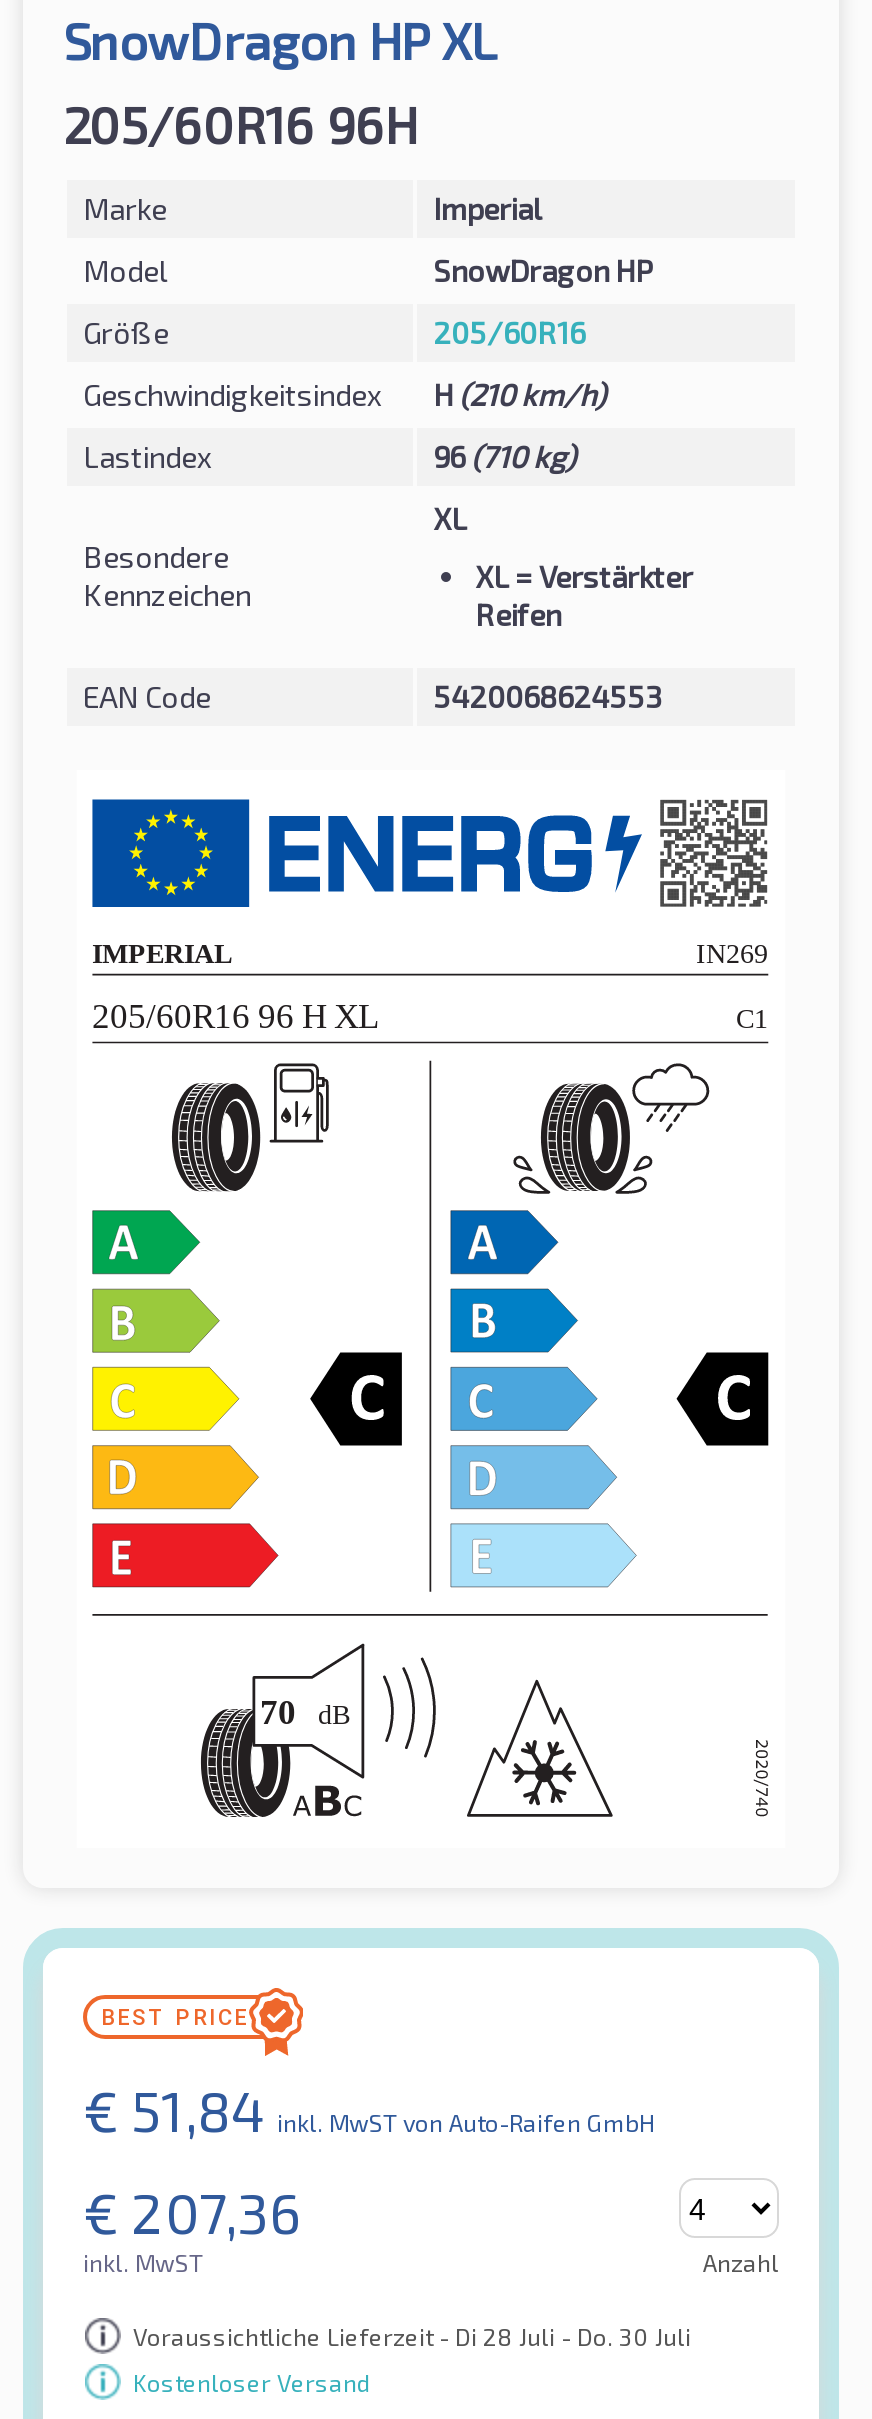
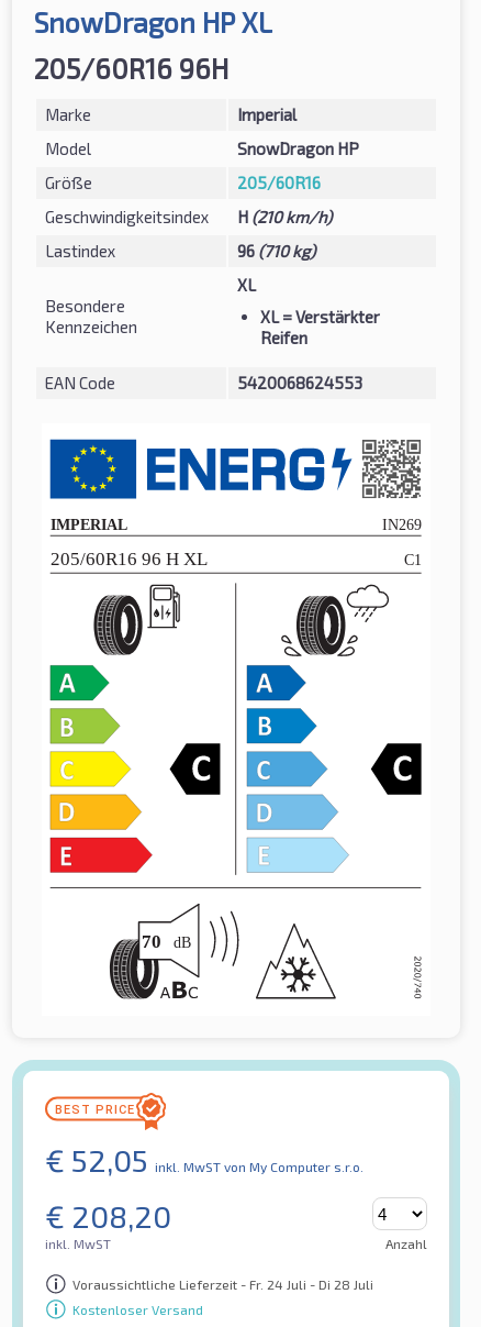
[83,2077,655,2145] € 51,84 inkl. MwSTvon Auto-Raifen GmbH -> [45,1142,363,1179] € 52,05 inkl. MwSTvon My Computer s.r.o.
[83,2179,301,2247] € 207,36 -> [45,1198,171,1235] € 208,20
[133,2322,691,2350] Voraussichtliche Lieferzeit - Di 28 Juli - Do. 30 Juli -> [72,1276,373,1292] Voraussichtliche Lieferzeit - Fr. 24 Juli - Di 28 Juli

